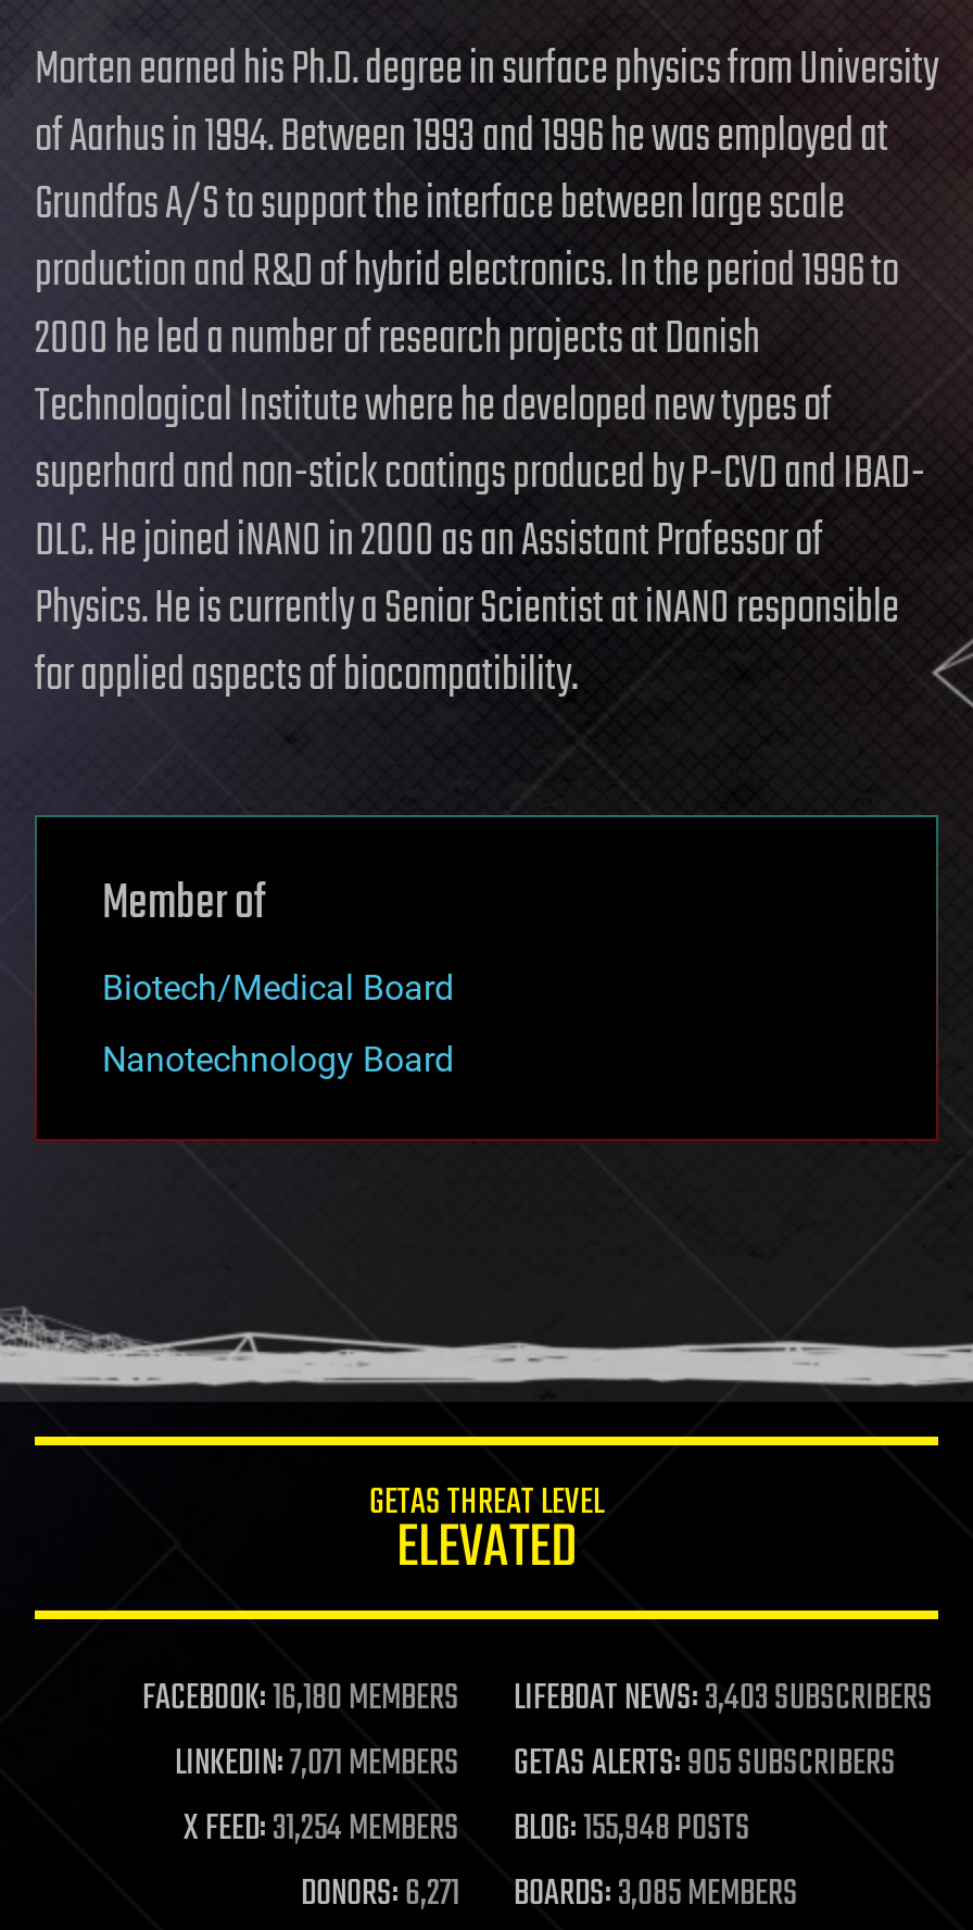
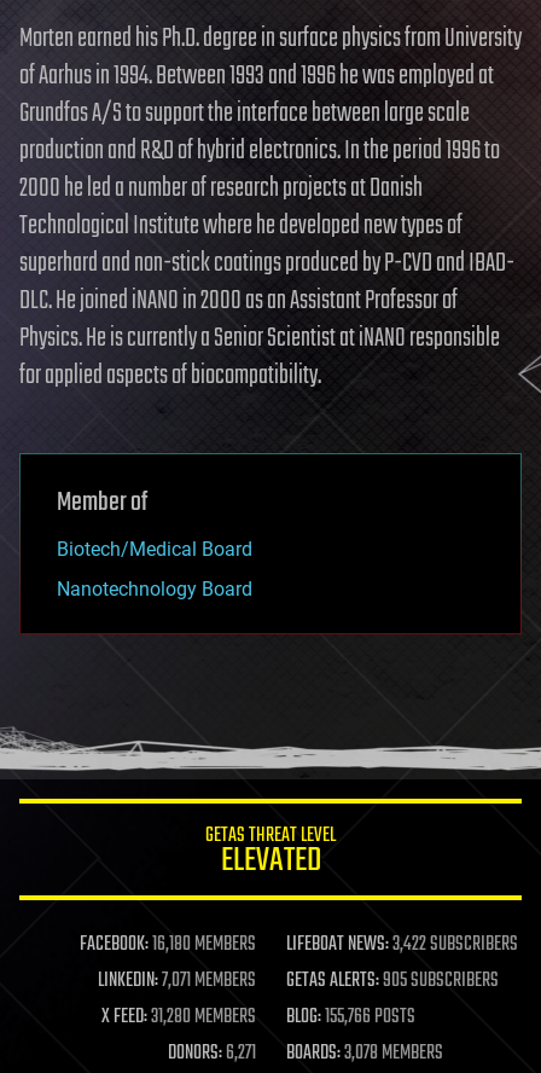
[514,1671,933,1727] LIFEBOAT NEWS:3,403 SUBSCRIBERS -> [286,929,517,960] LIFEBOAT NEWS:3,422 SUBSCRIBERS
[184,1801,459,1858] X FEED:31,254 MEMBERS -> [101,1001,255,1033] X FEED:31,280 MEMBERS
[514,1801,750,1858] BLOG:155,948 POSTS -> [286,1001,415,1033] BLOG:155,766 POSTS
[514,1867,798,1923] BOARDS:3,085 MEMBERS -> [286,1038,443,1069] BOARDS:3,078 MEMBERS

